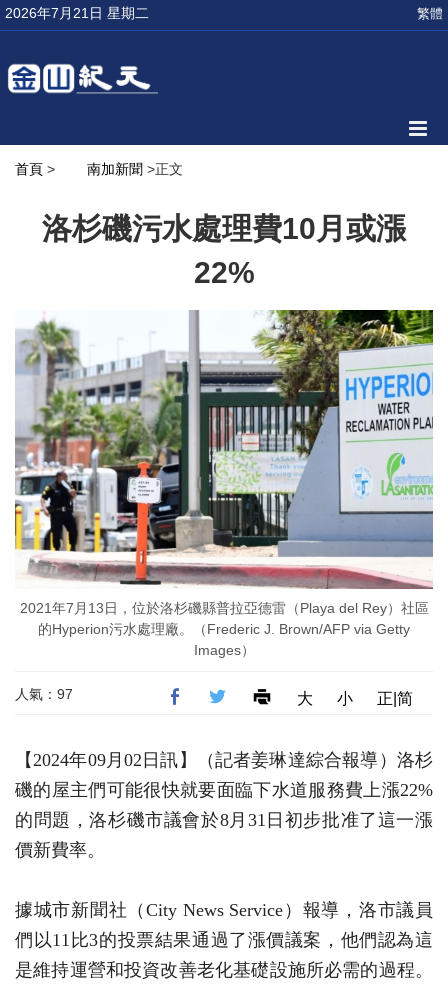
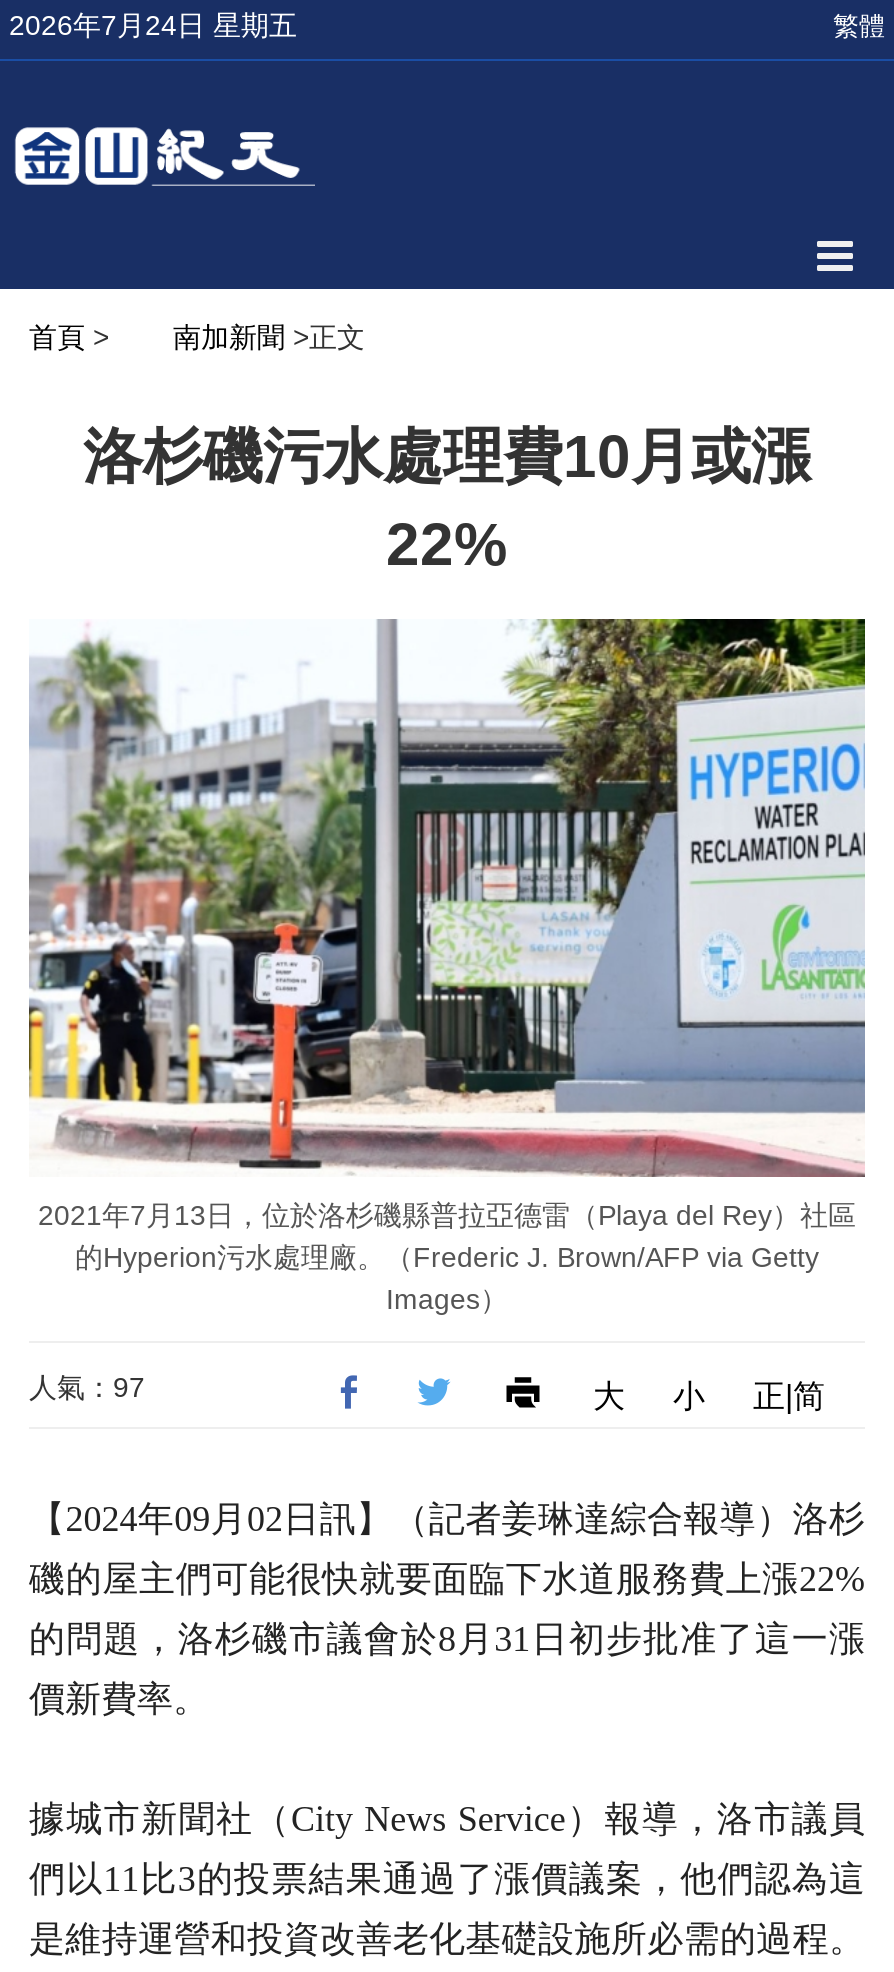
[5,5,149,21] 2026年7月21日 星期二 -> [9,9,297,41] 2026年7月24日 星期五

